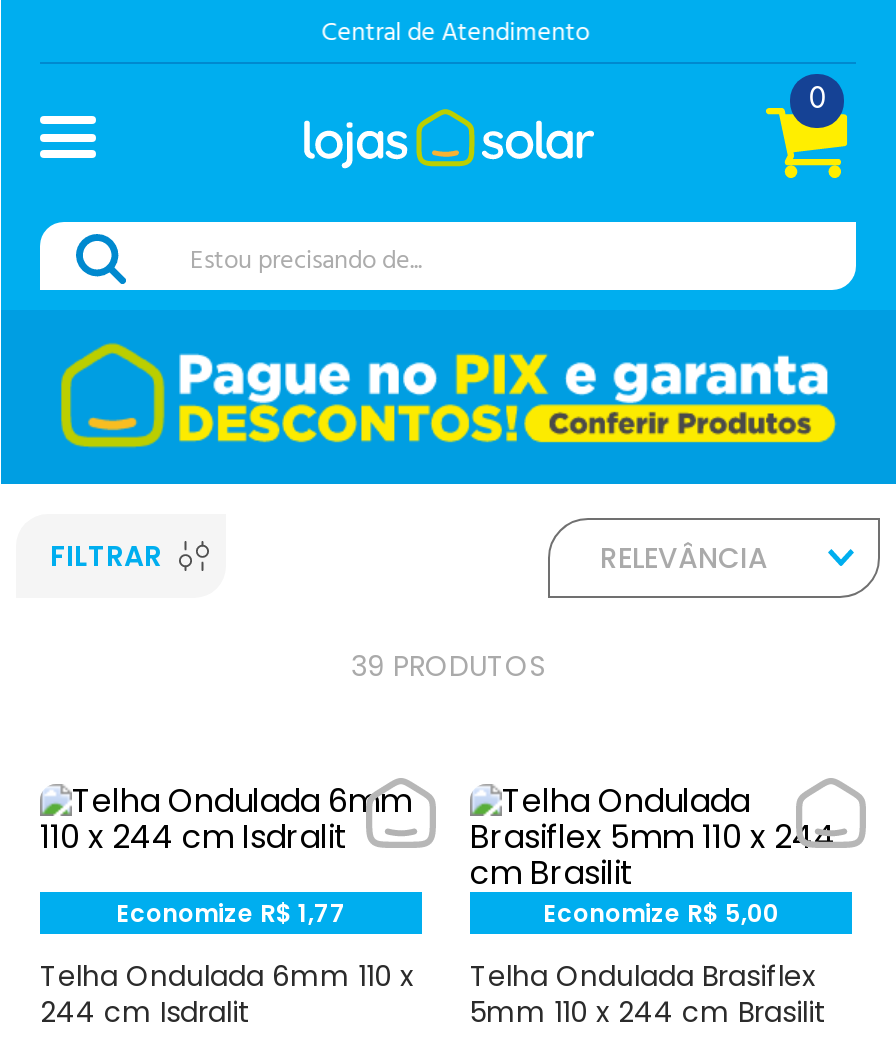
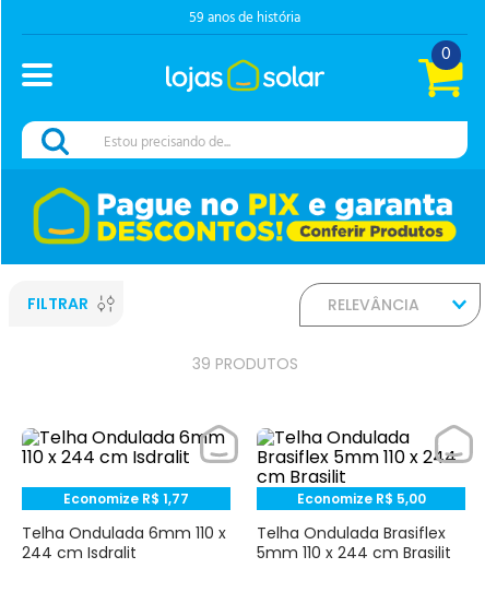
[314,12,582,54] Central de Atendimento -> [189,7,300,29] 59 anos de história

